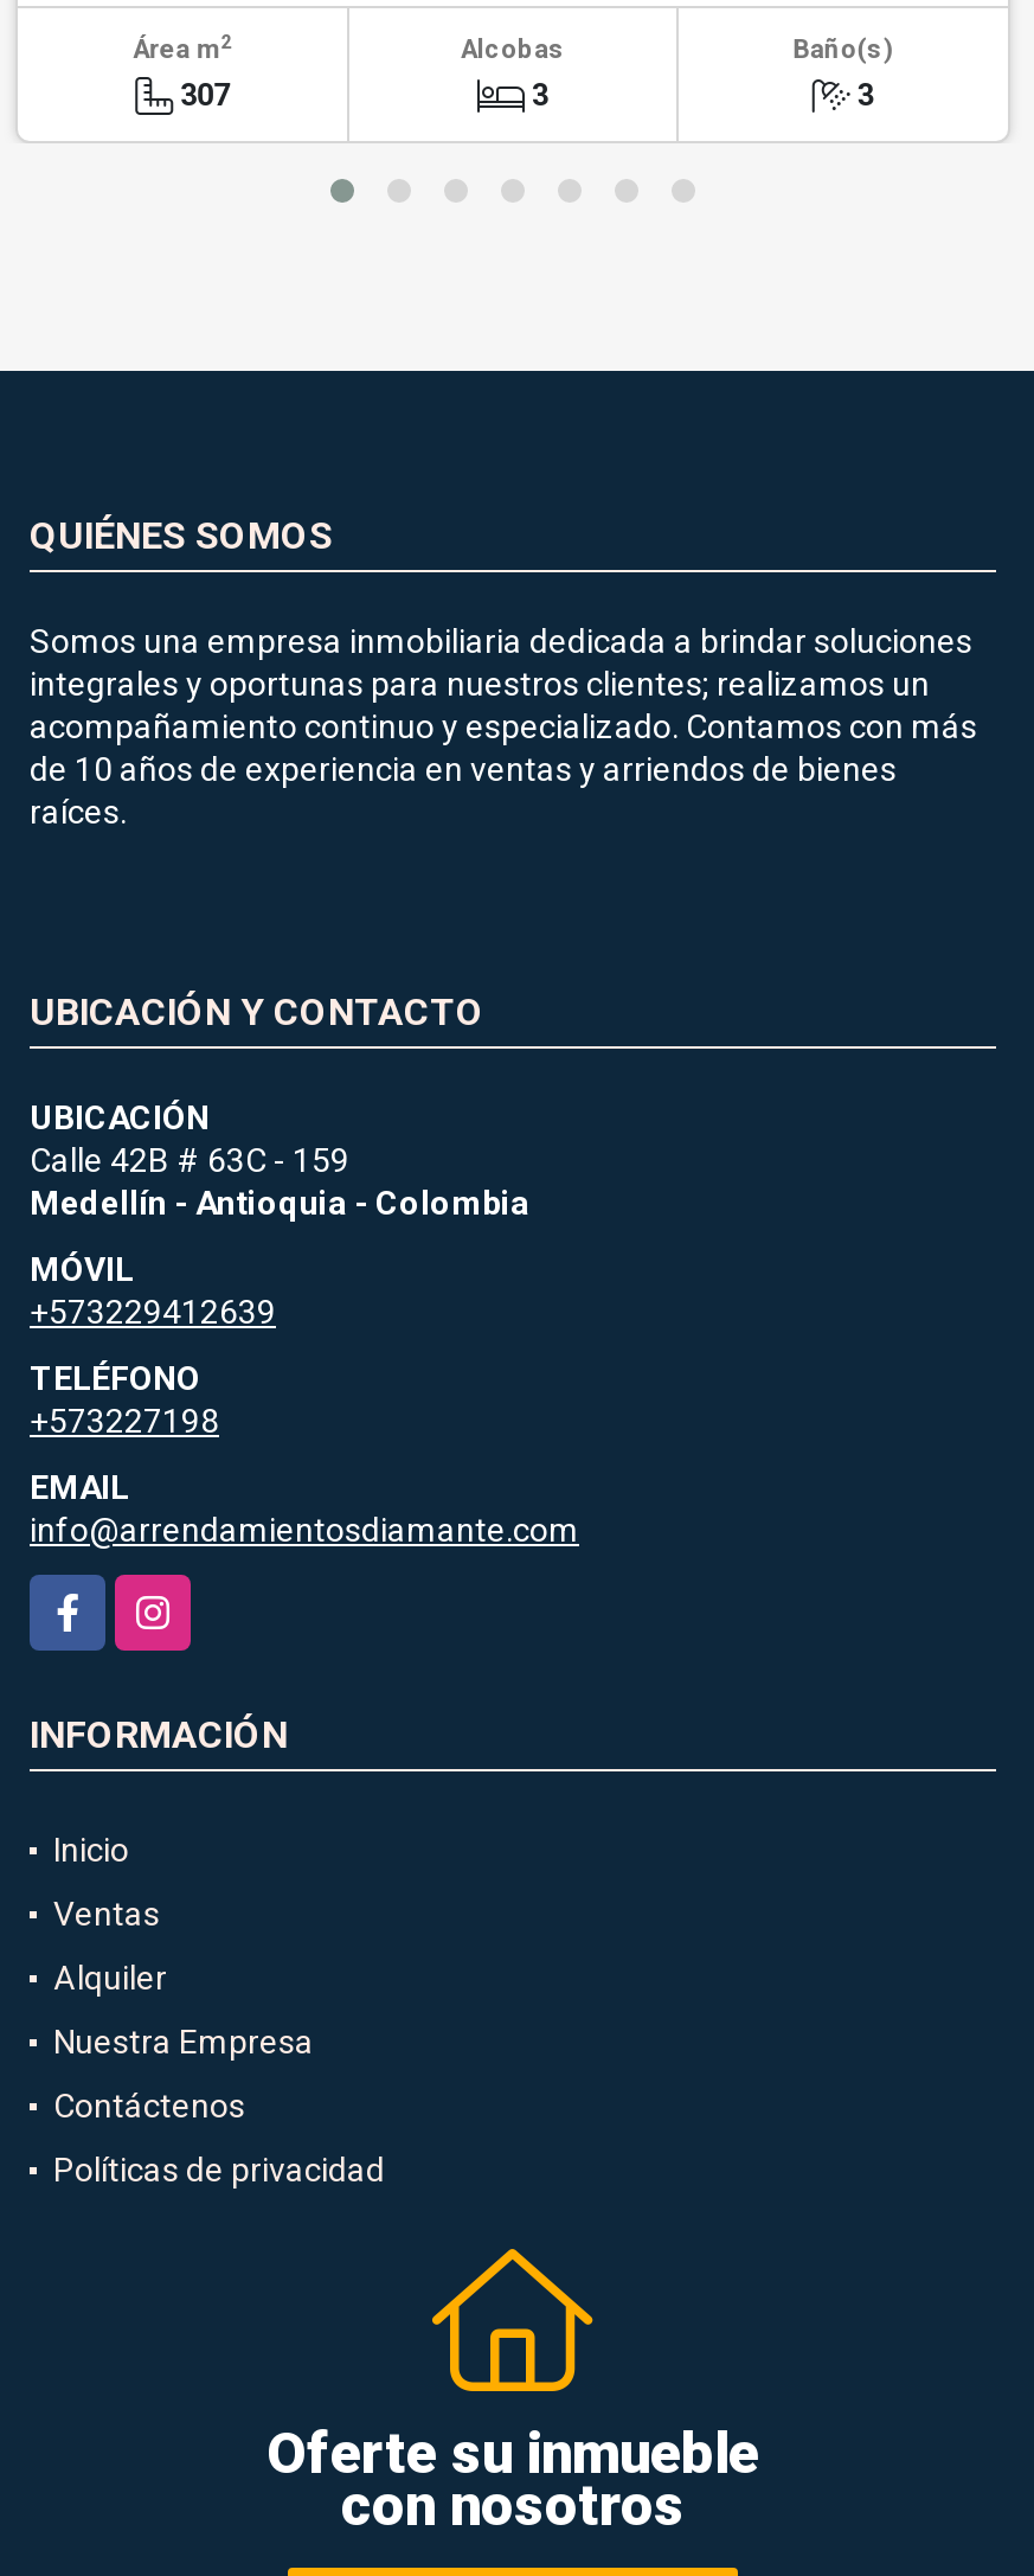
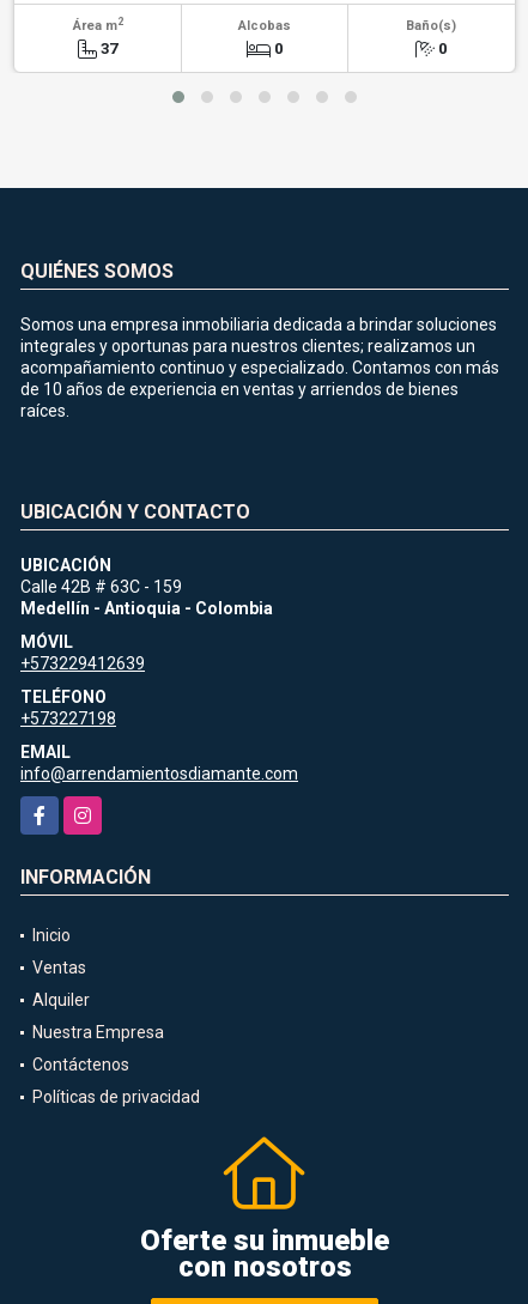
[181,78,230,114] 307 -> [101,40,118,58] 37
[532,78,548,114] 3 -> [274,40,283,58] 0
[857,78,874,114] 3 -> [439,40,447,58] 0

